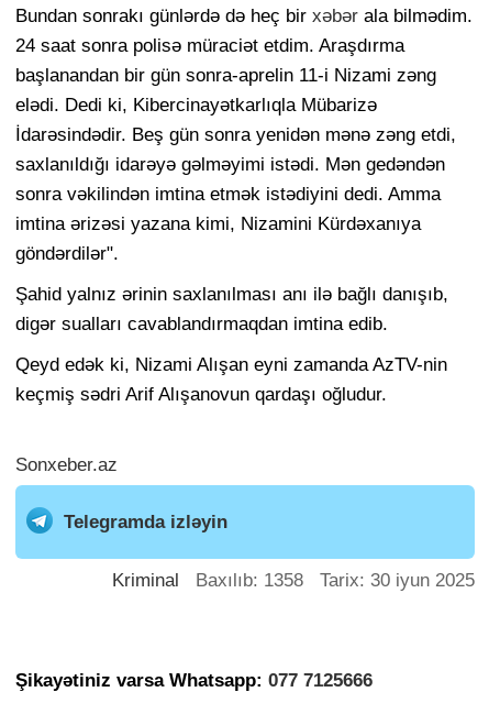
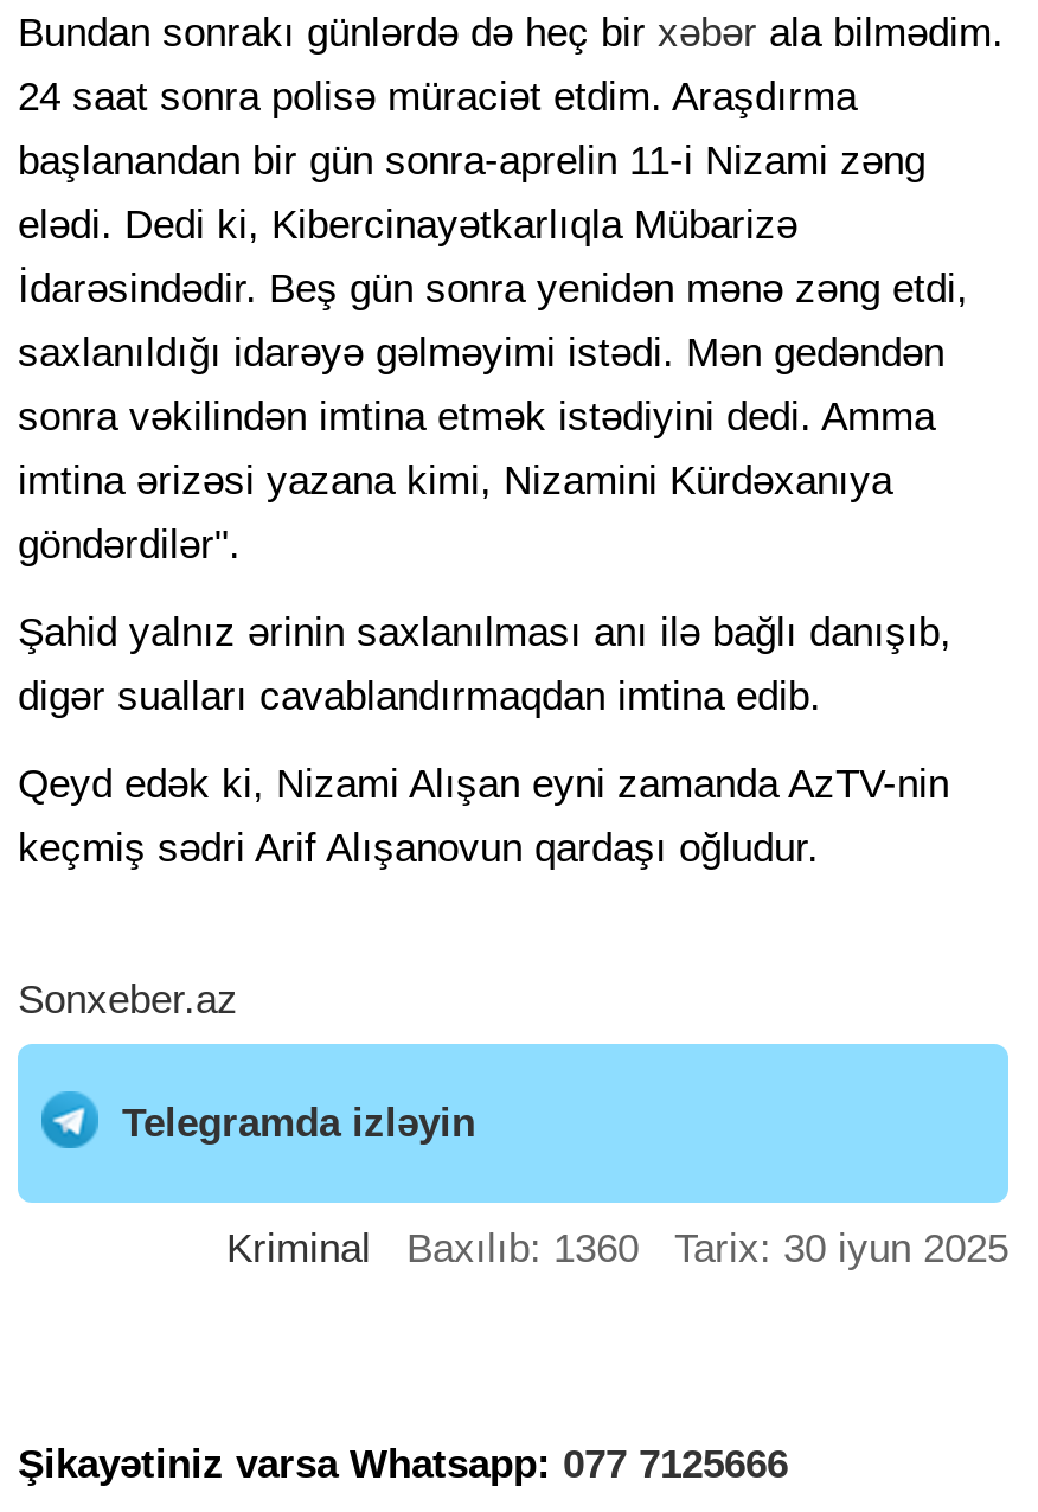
[112,570,475,591] Kriminal Baxılıb: 1358 Tarix: 30 iyun 2025 -> [226,1228,1008,1273] Kriminal Baxılıb: 1360 Tarix: 30 iyun 2025

